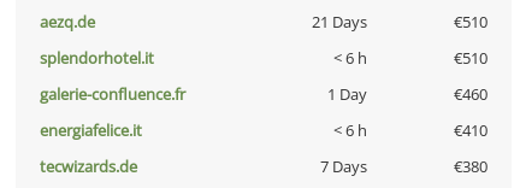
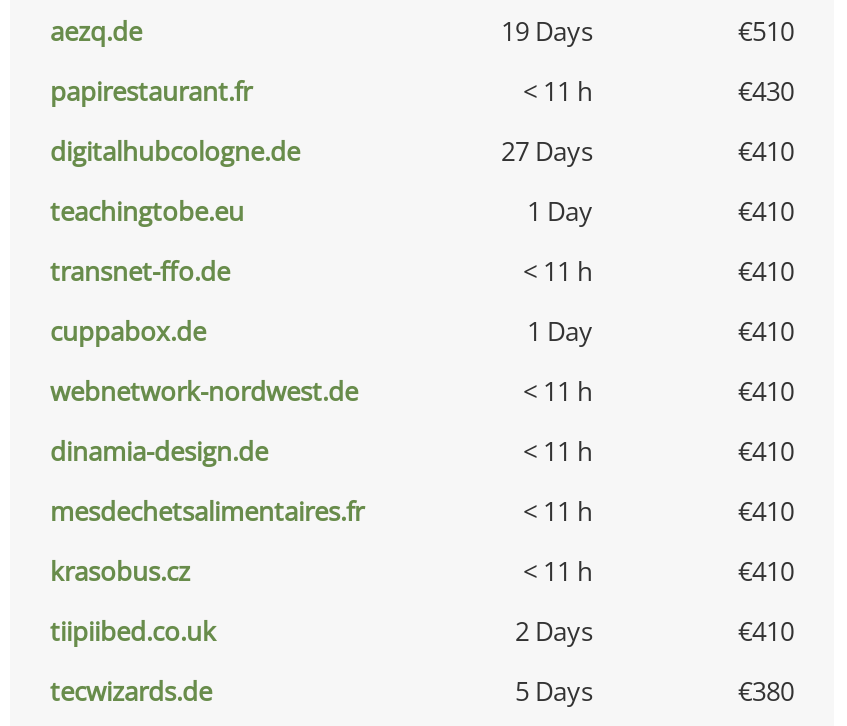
[311,11,367,33] 21 Days -> [501,13,593,49] 19 Days
[40,47,487,105] splendorhotel.it | < 6 h | €510 | galerie-confluence.fr -> [50,73,794,229] papirestaurant.fr | < 11 h | €430 | digitalhubcologne.de | 27 Days | €410 | teachingtobe.eu
[40,83,487,141] €460 | energiafelice.it | < 6 h -> [50,193,794,649] €410 | transnet-ffo.de | < 11 h | €410 | cuppabox.de | 1 Day | €410 | webnetwork-nordwest.de | < 11 h | €410 | dinamia-design.de | < 11 h | €410 | mesdechetsalimentaires.fr | < 11 h | €410 | krasobus.cz | < 11 h | €410 | tiipiibed.co.uk | 2 Days
[320,155,367,177] 7 Days -> [515,673,593,709] 5 Days

